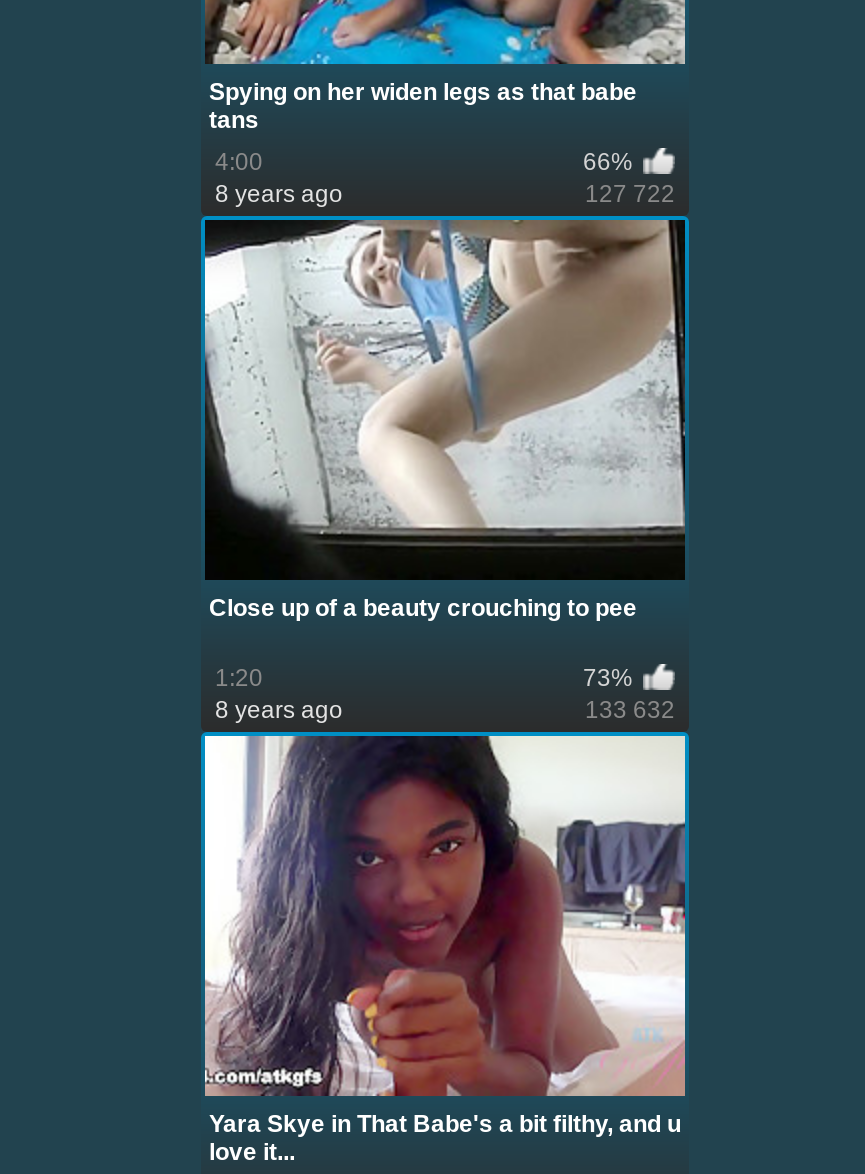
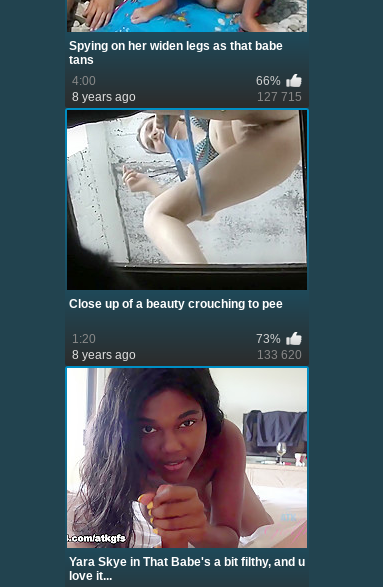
[585,180,675,208] 127 722 -> [257,90,302,104] 127 715
[585,696,675,724] 133 632 -> [257,348,302,362] 133 620

